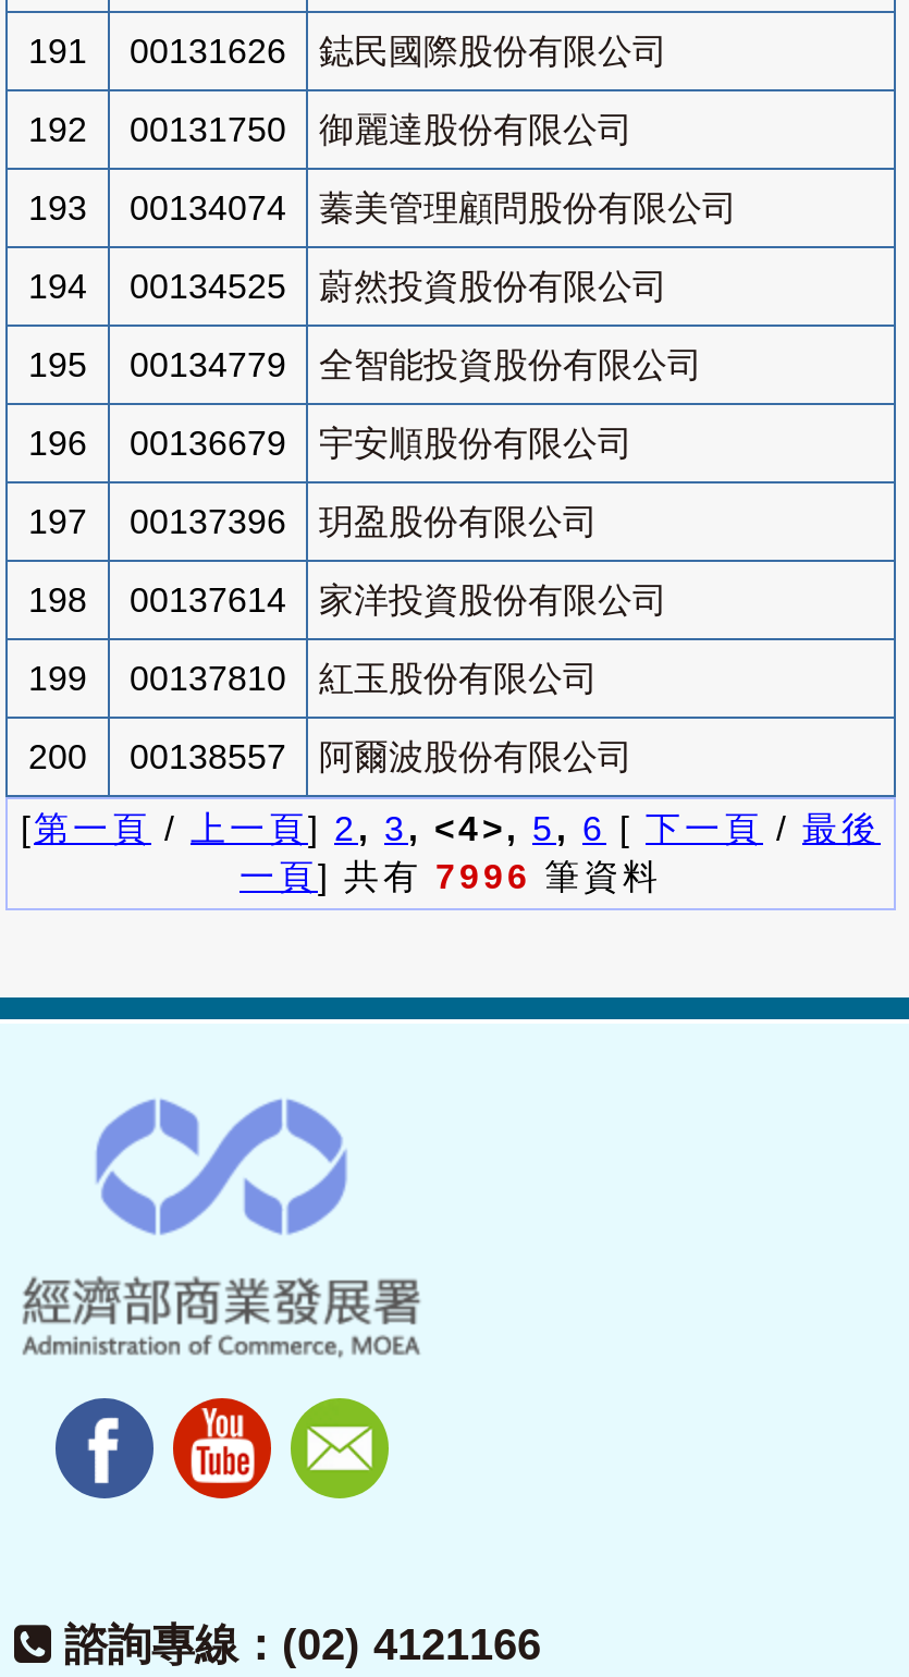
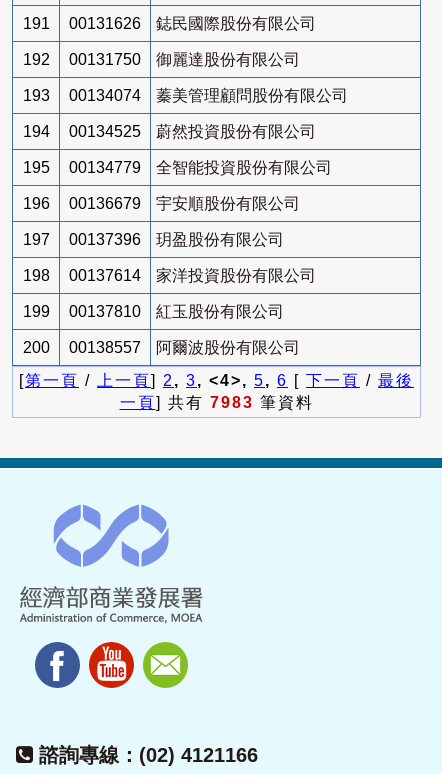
[239,858,662,895] 一頁] 共有7996筆資料 -> [119,394,313,411] 一頁] 共有7983筆資料

